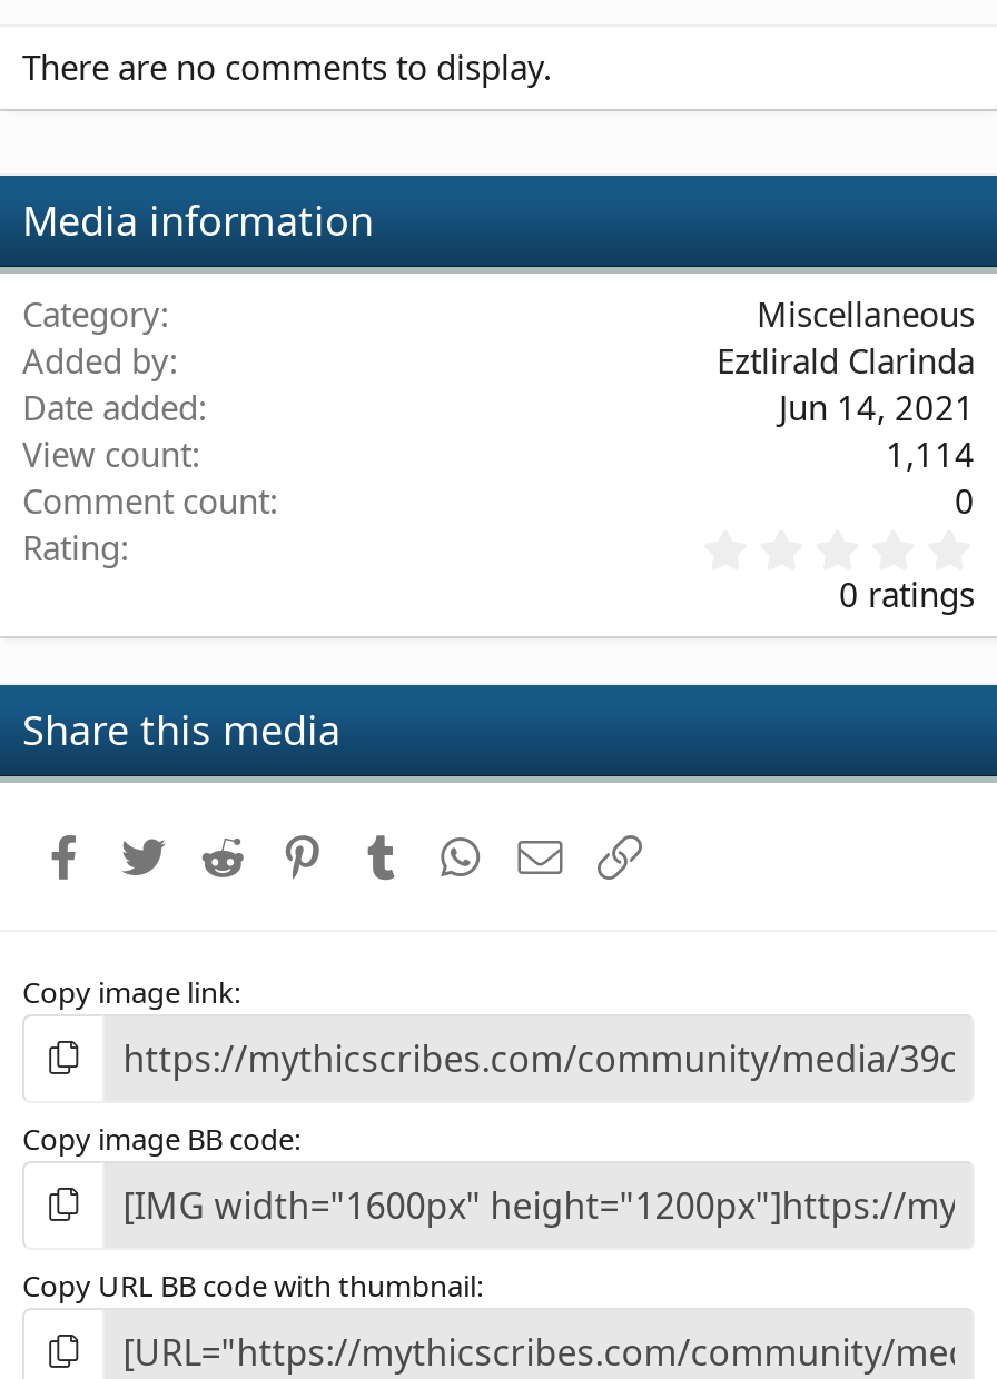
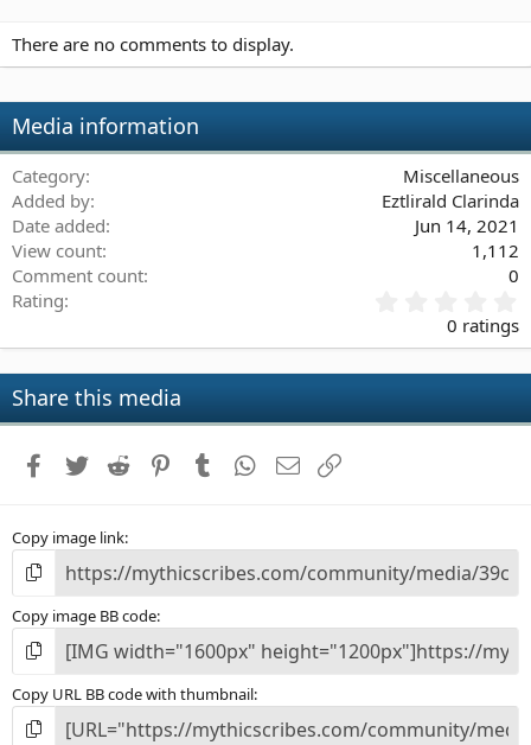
[886,431,975,476] 1,114 -> [472,238,519,262] 1,112

